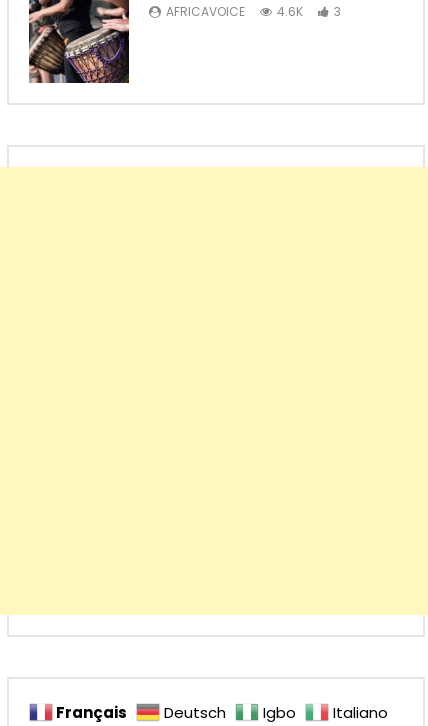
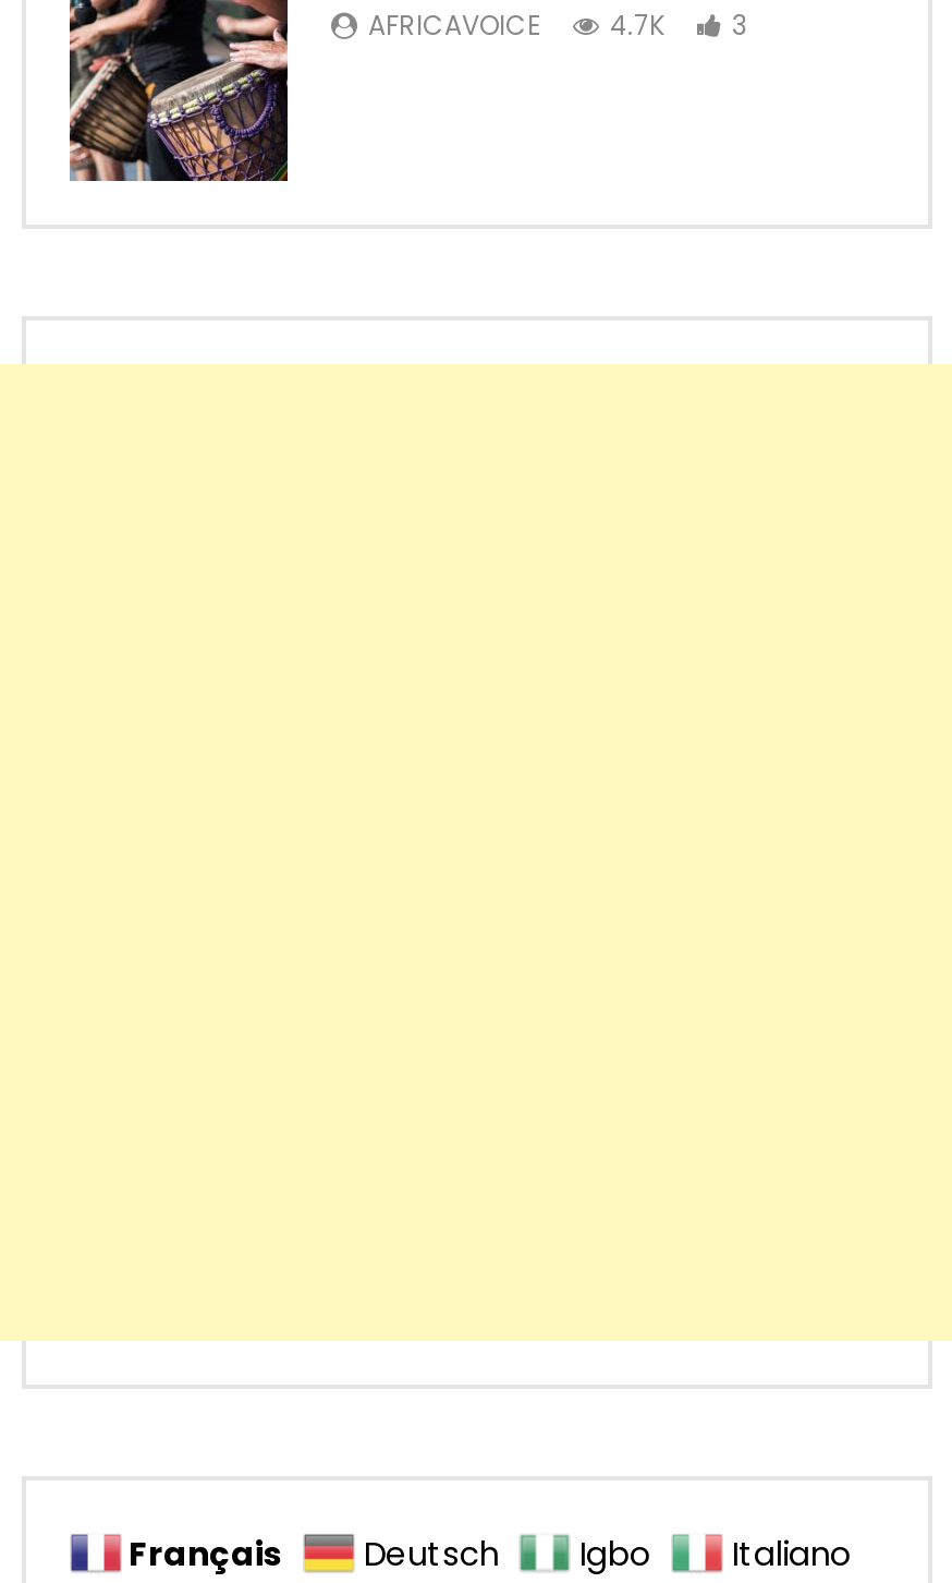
[166,2,341,19] AFRICAVOICE 4.6K 3 -> [368,5,747,43] AFRICAVOICE 4.7K 3

